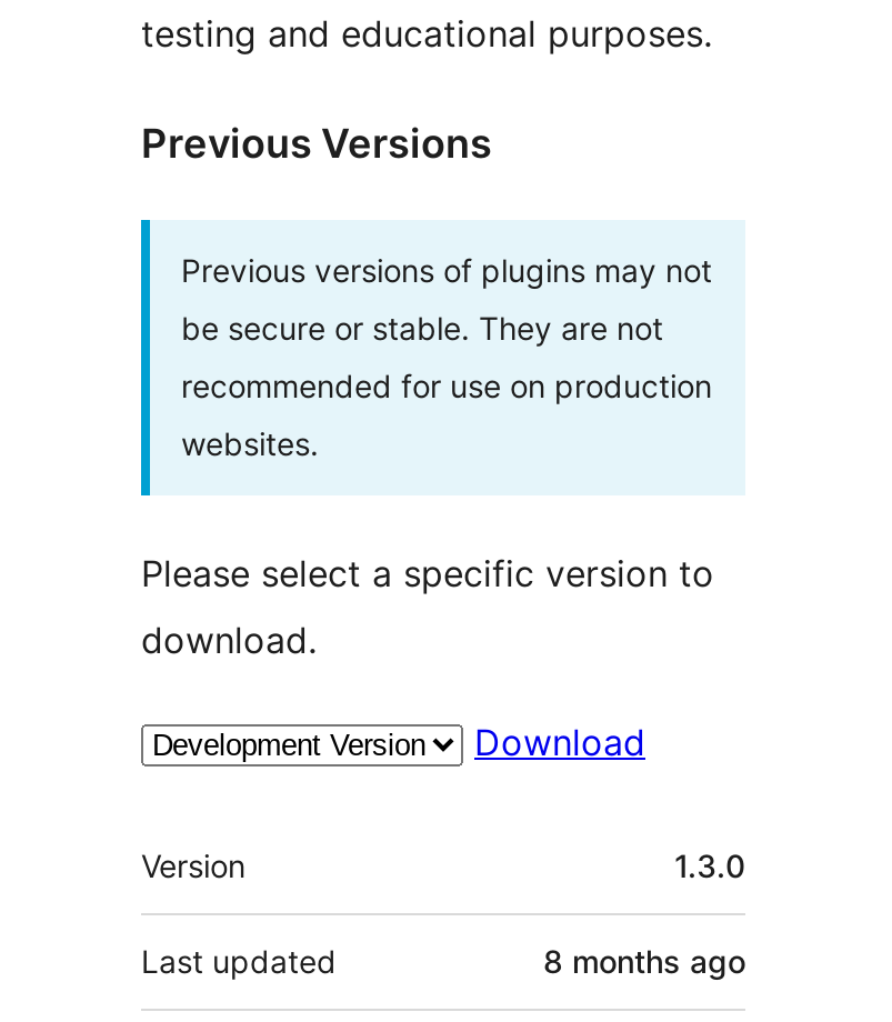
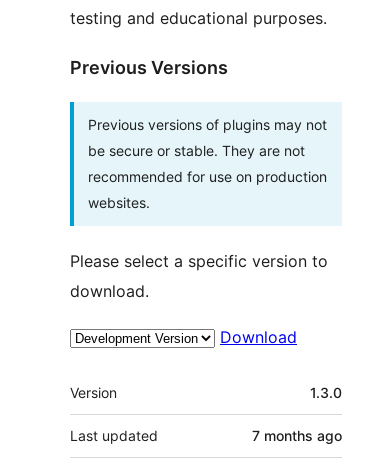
[543,941,745,979] 8 months ago -> [252,426,342,443] 7 months ago

